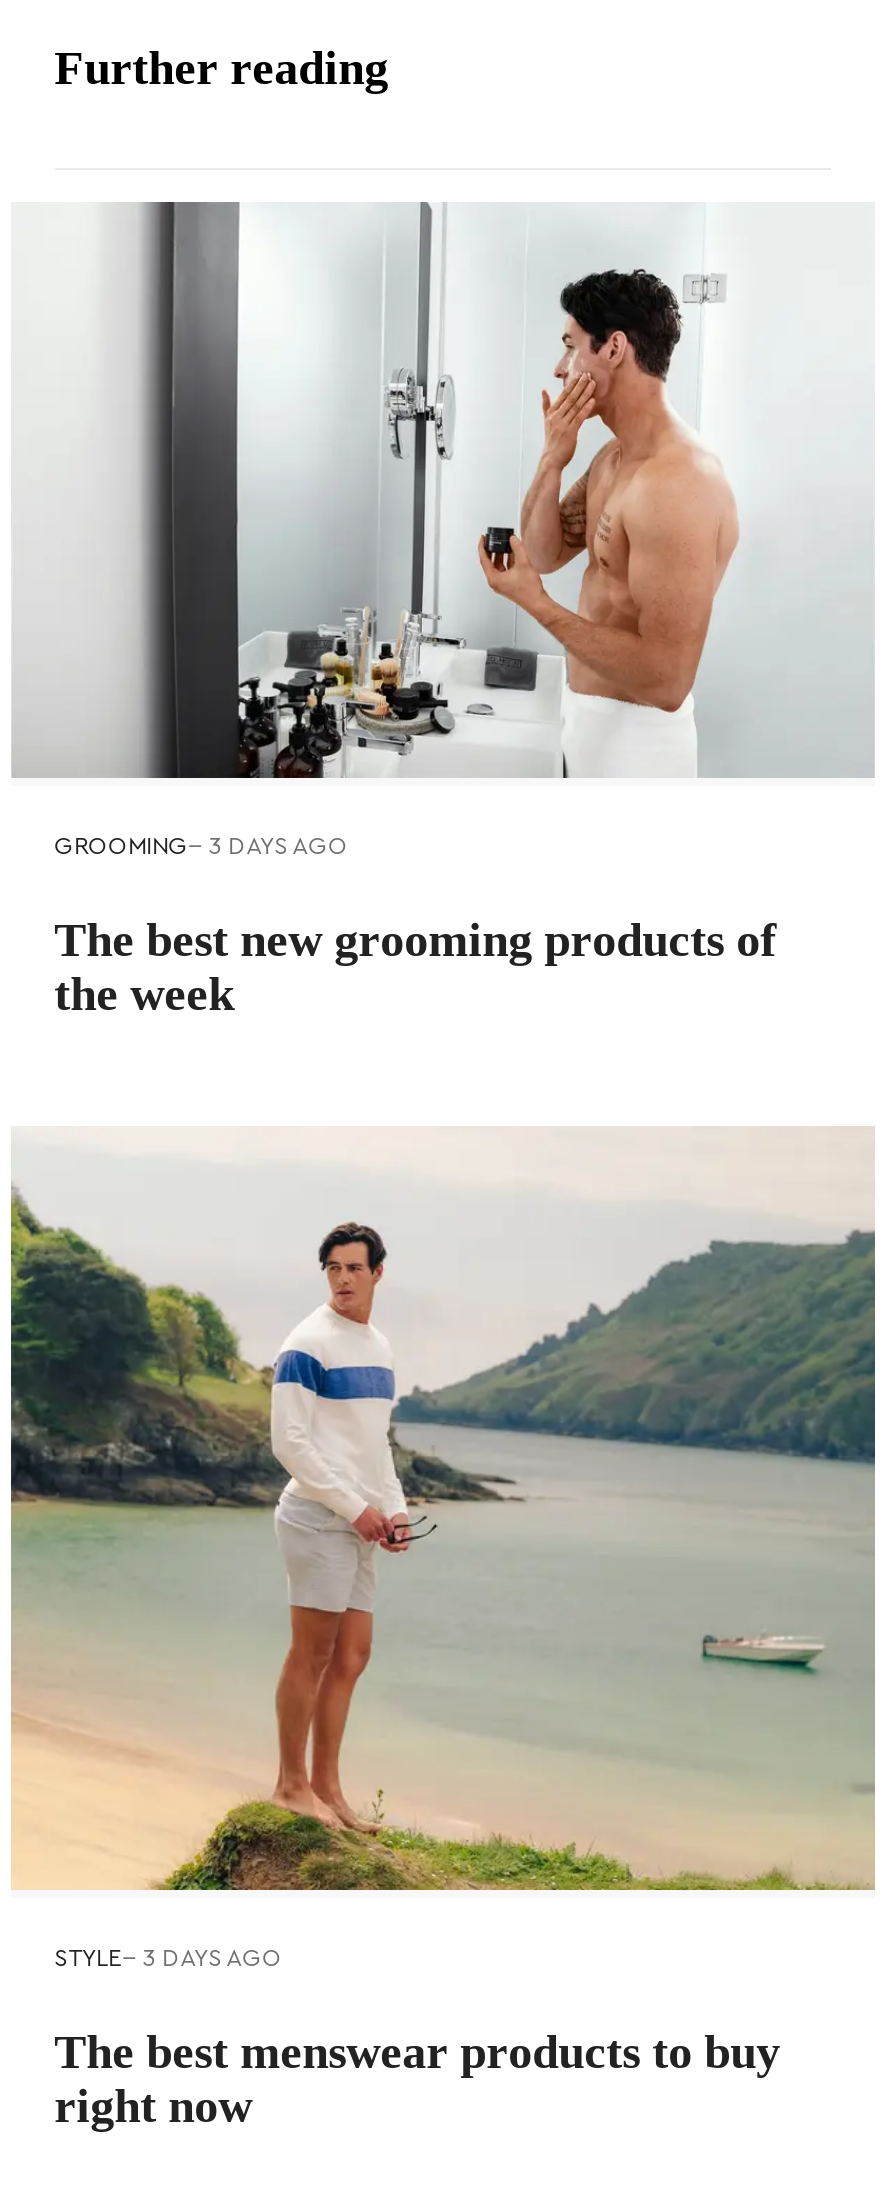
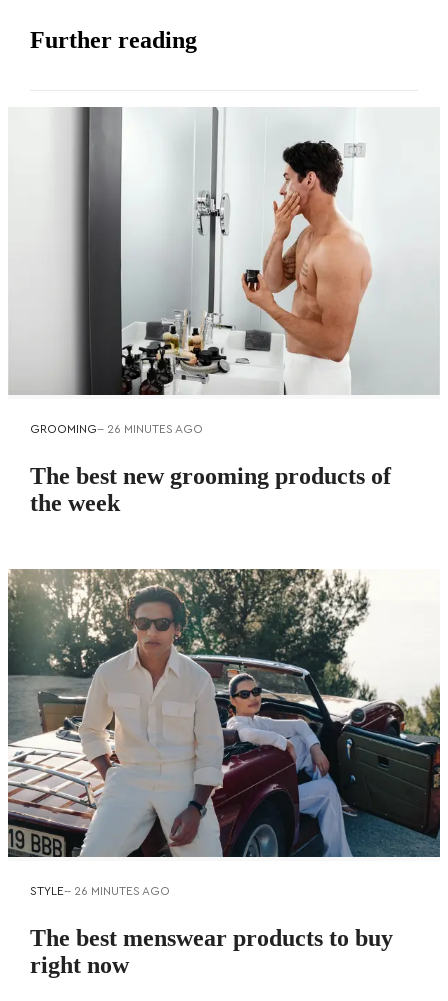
[54,834,348,858] GROOMING-- 3 DAYS AGO -> [30,423,203,435] GROOMING-- 26 MINUTES AGO
[9,1128,877,1969] [image] | STYLE-- 3 DAYS AGO -> [7,568,440,897] [image] | STYLE-- 26 MINUTES AGO

